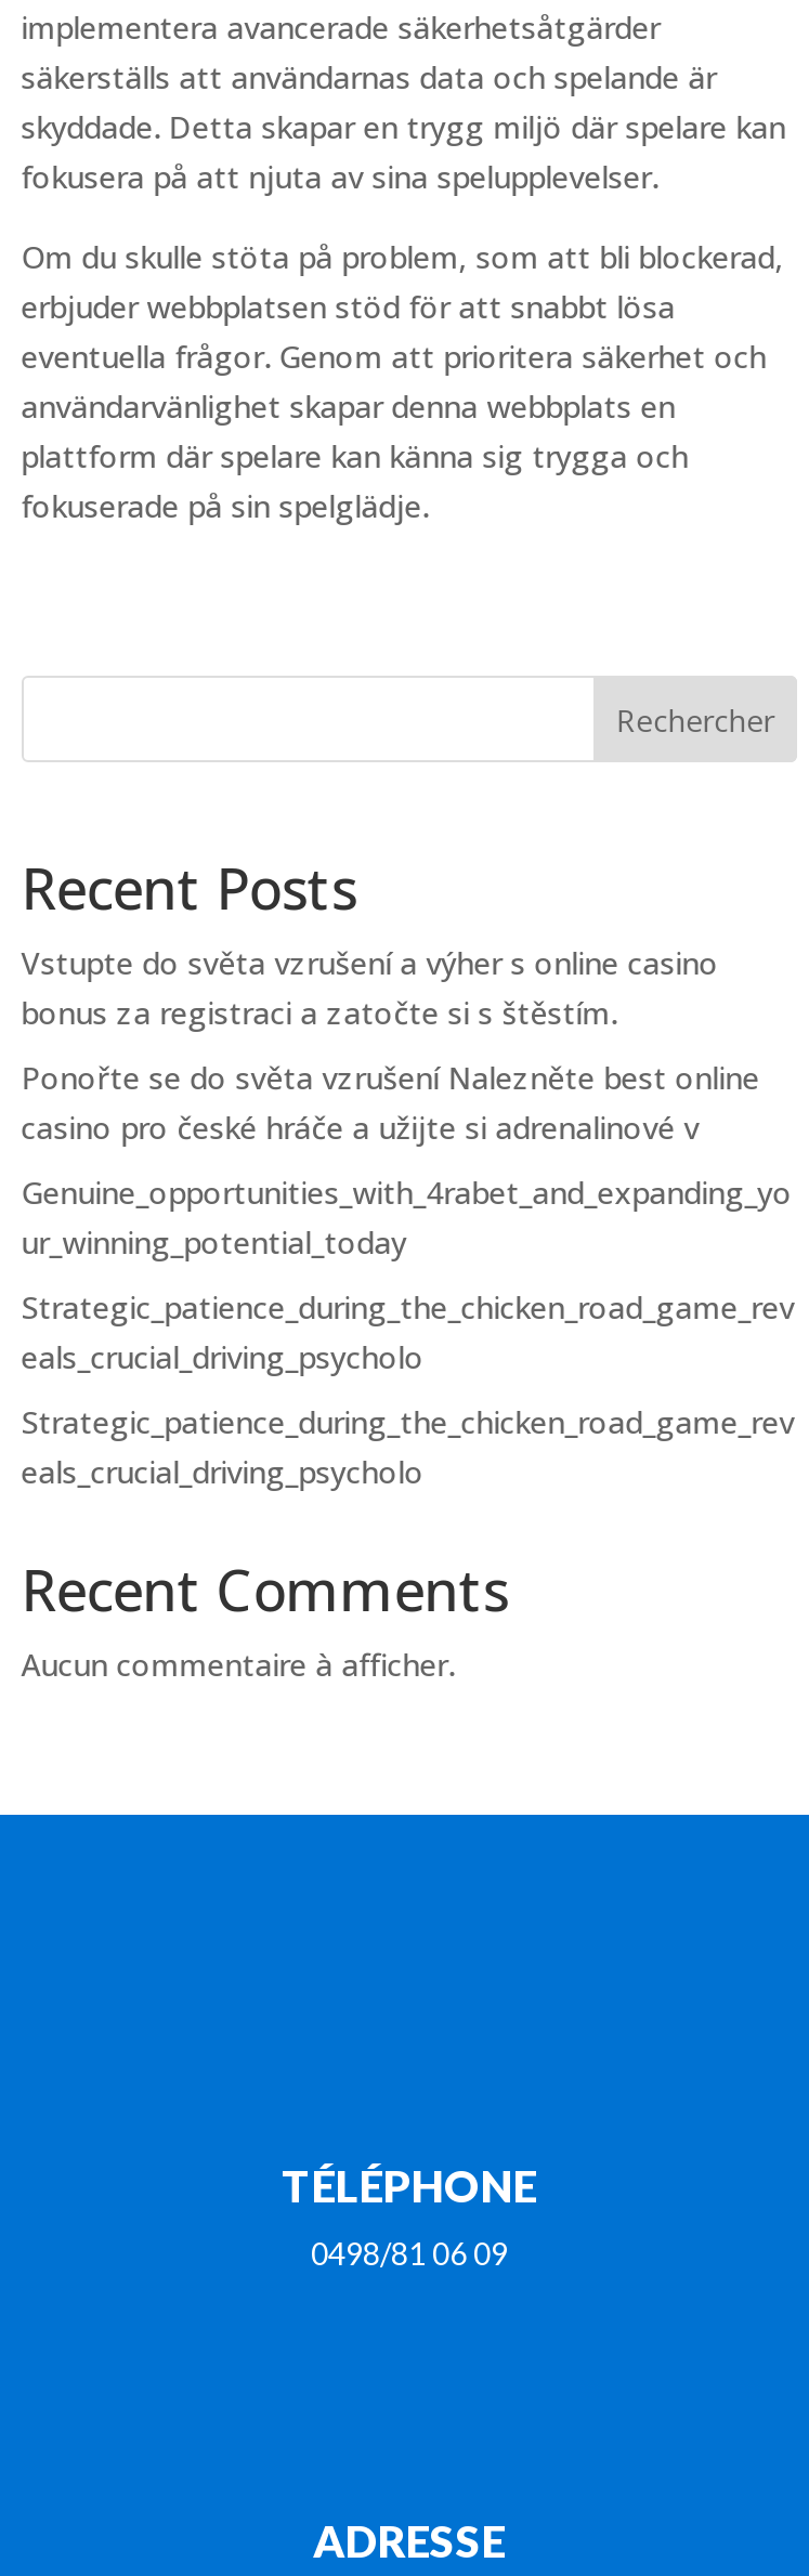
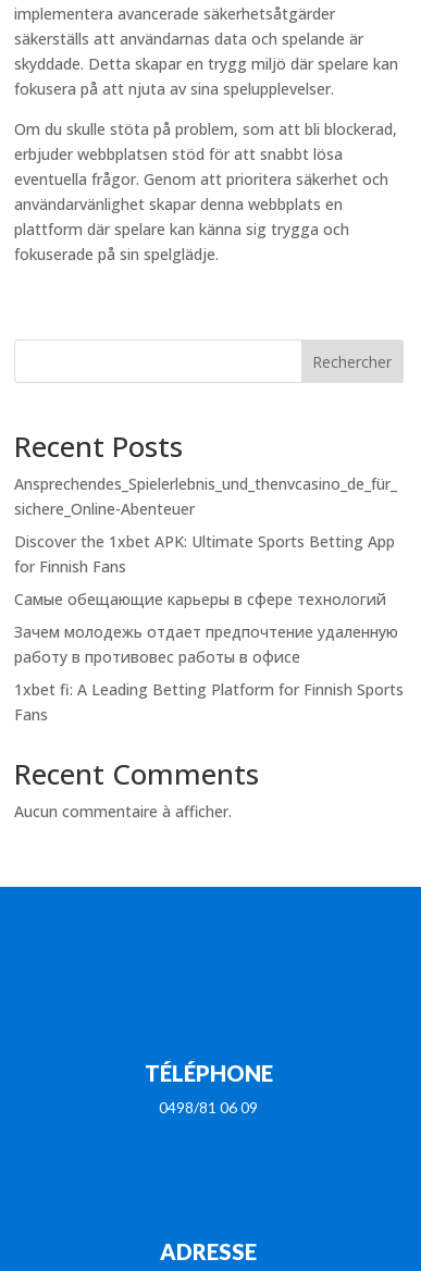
[21,942,719,1033] Vstupte do světa vzrušení a výher s online casino | bonus za registraci a zatočte si s štěstím. -> [14,473,397,519] Ansprechendes_Spielerlebnis_und_thenvcasino_de_für_ | sichere_Online-Abenteuer
[21,1056,760,1147] Ponořte se do světa vzrušení Nalezněte best online | casino pro české hráče a užijte si adrenalinové v -> [14,531,395,577] Discover the 1xbet APK: Ultimate Sports Betting App | for Finnish Fans
[21,1171,792,1262] Genuine_opportunities_with_4rabet_and_expanding_yo | ur_winning_potential_today -> [14,588,386,609] Самые обещающие карьеры в сфере технологий
[21,1286,794,1377] Strategic_patience_during_the_chicken_road_game_rev | eals_crucial_driving_psycholo -> [14,621,398,667] Зачем молодежь отдает предпочтение удаленную | работу в противовес работы в офисе
[21,1401,794,1492] Strategic_patience_during_the_chicken_road_game_rev | eals_crucial_driving_psycholo -> [14,679,403,725] 1xbet fi: A Leading Betting Platform for Finnish Sports | Fans

